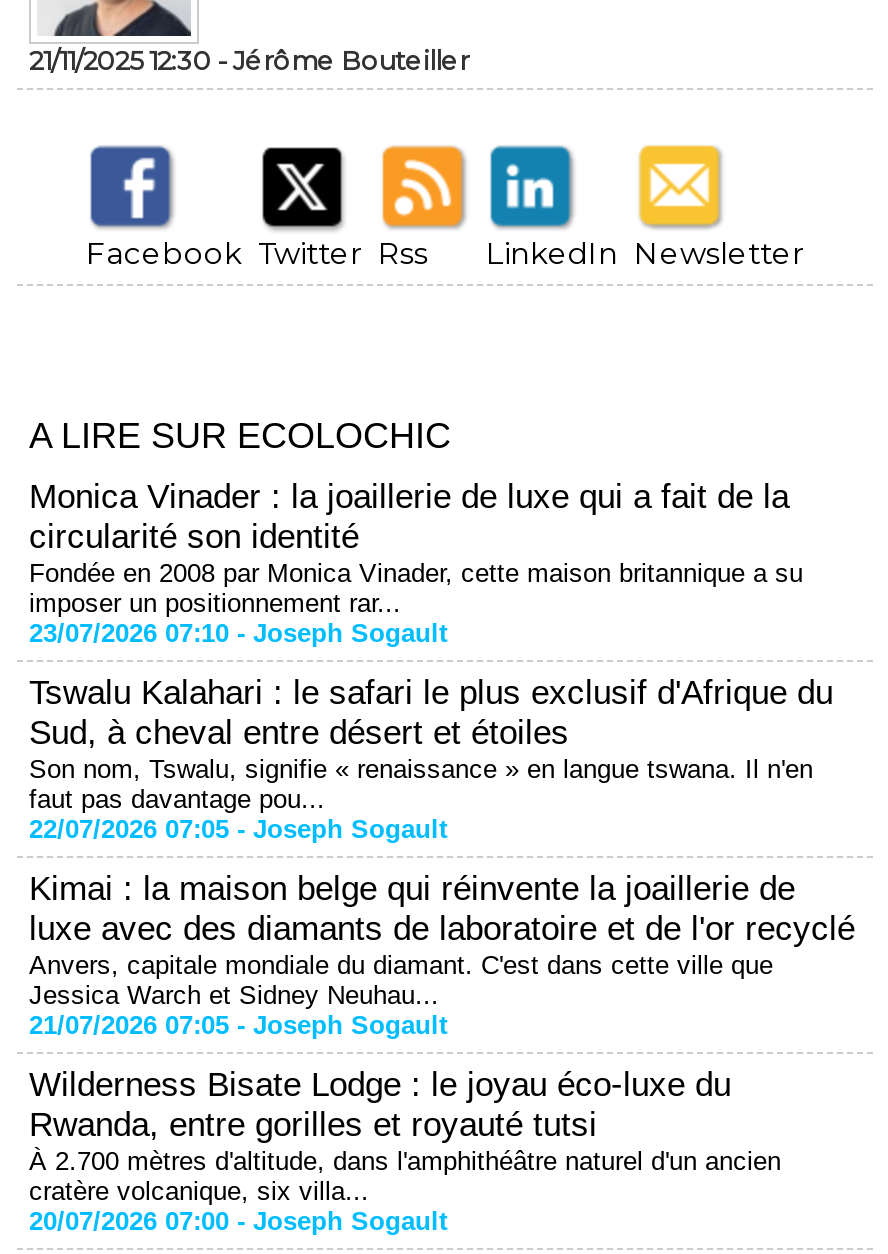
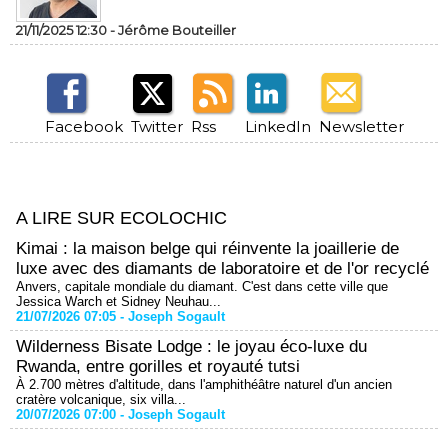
[29,478,833,844] Monica Vinader : la joaillerie de luxe qui a fait de la | circularité son identité | Fondée en 2008 par Monica Vinader, cette maison britannique a su | imposer un positionnement rar... | 23/07/2026 07:10 - Joseph Sogault | Tswalu Kalahari : le safari le plus exclusif d'Afrique du | Sud, à cheval entre désert et étoiles | Son nom, Tswalu, signifie « renaissance » en langue tswana. Il n'en | faut pas davantage pou... | 22/07/2026 07:05 - Joseph Sogault -> none

